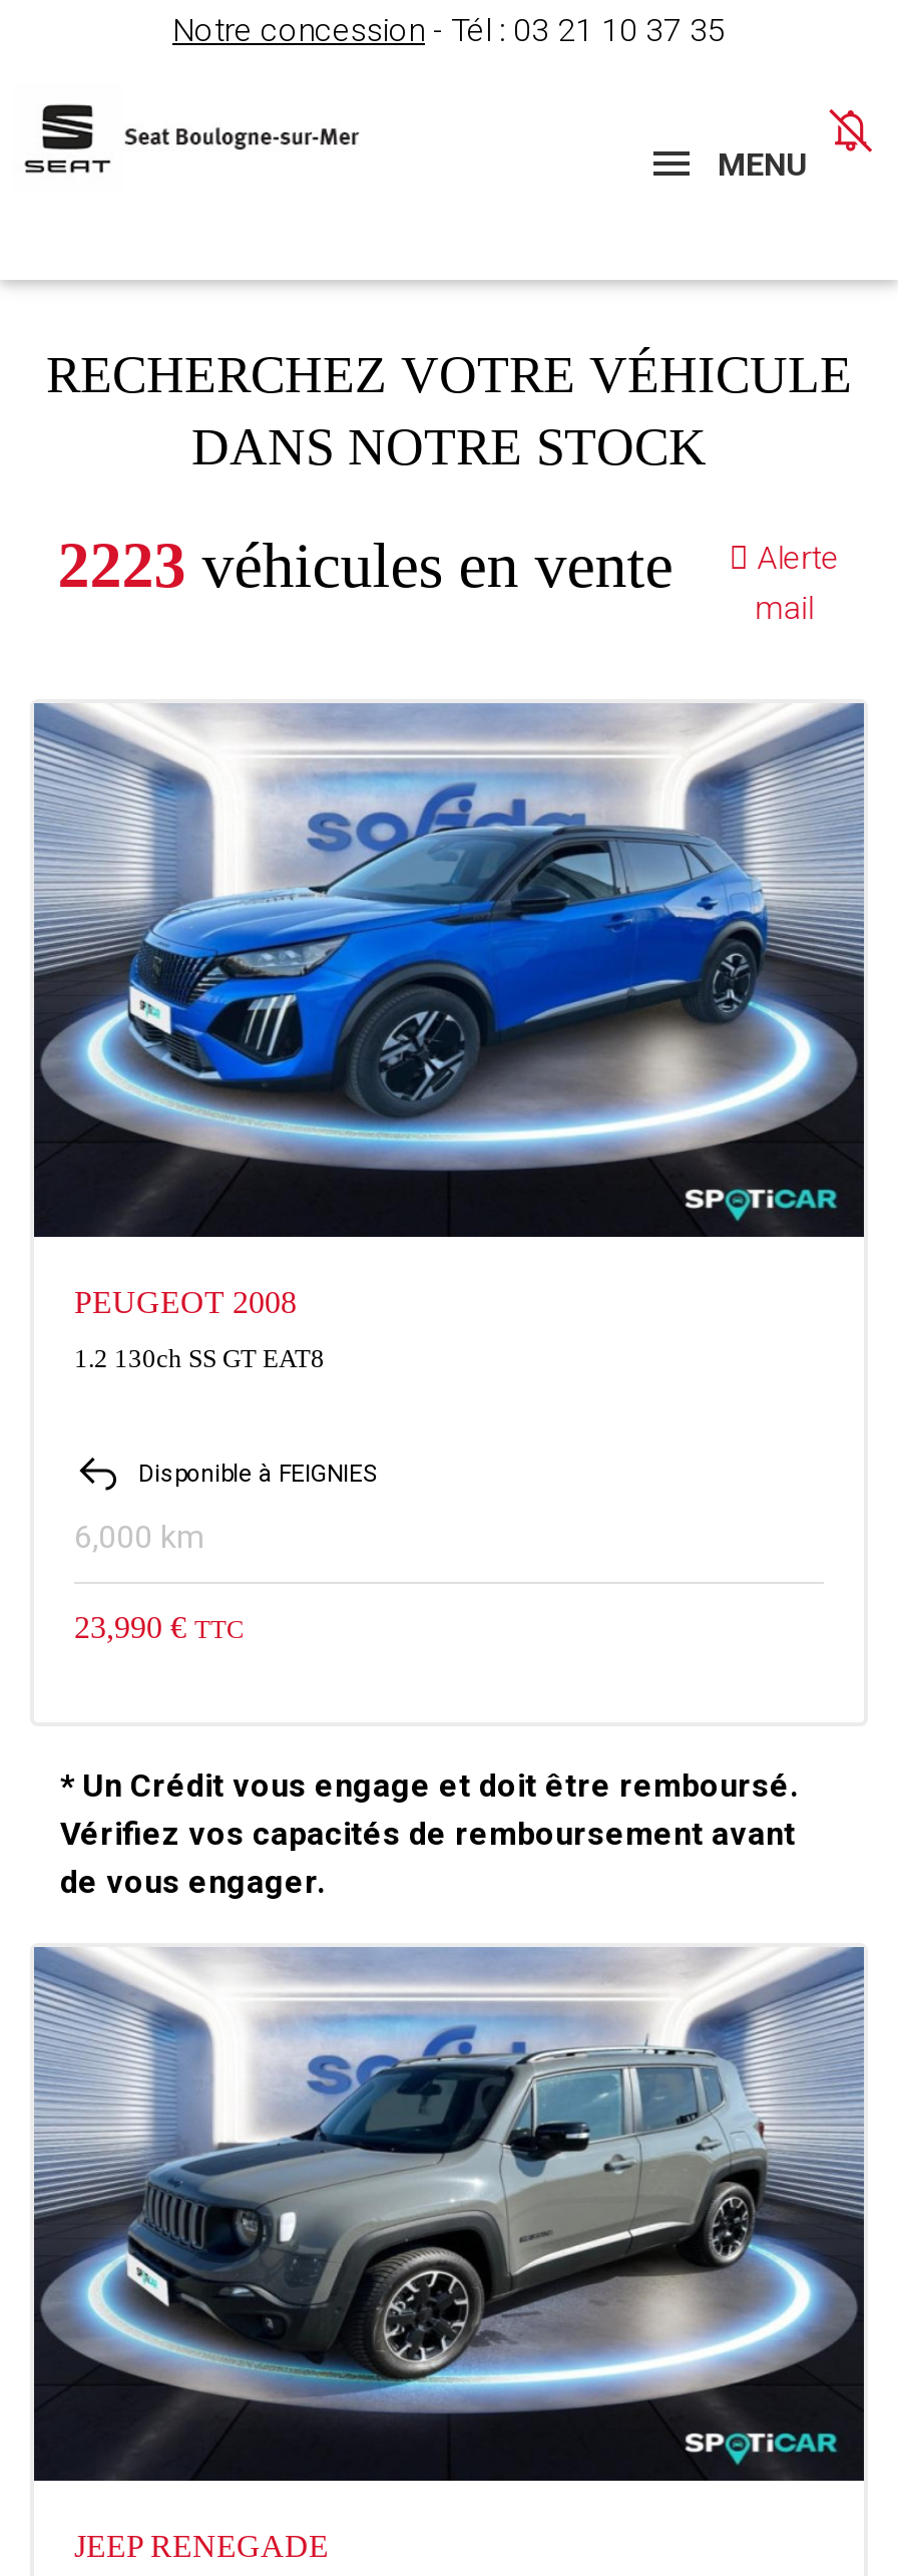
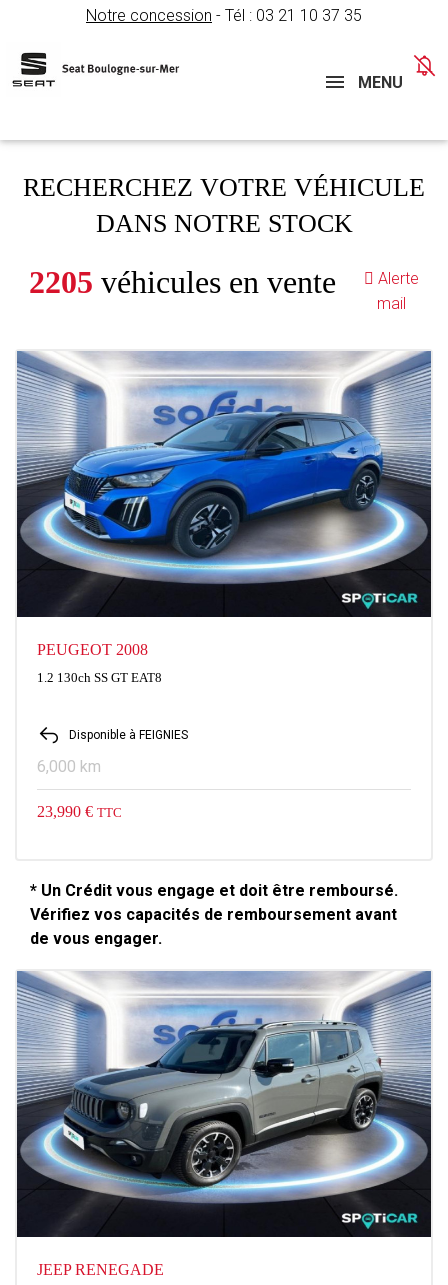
[58,529,673,601] 2223 véhicules en vente -> [29,264,336,300] 2205 véhicules en vente

